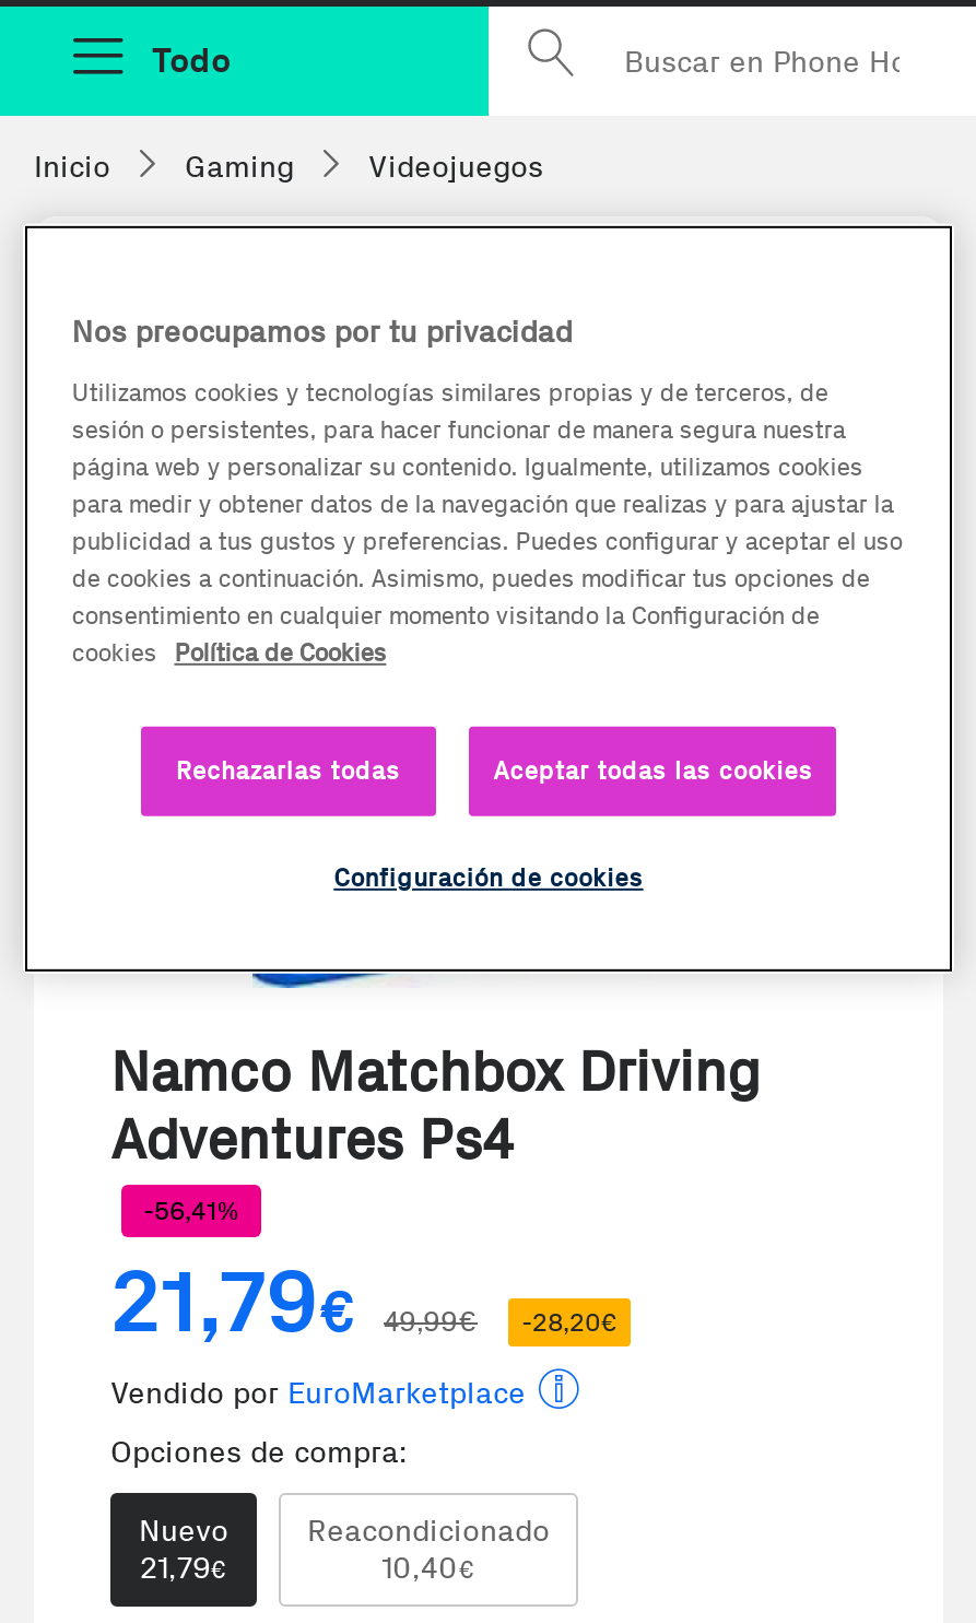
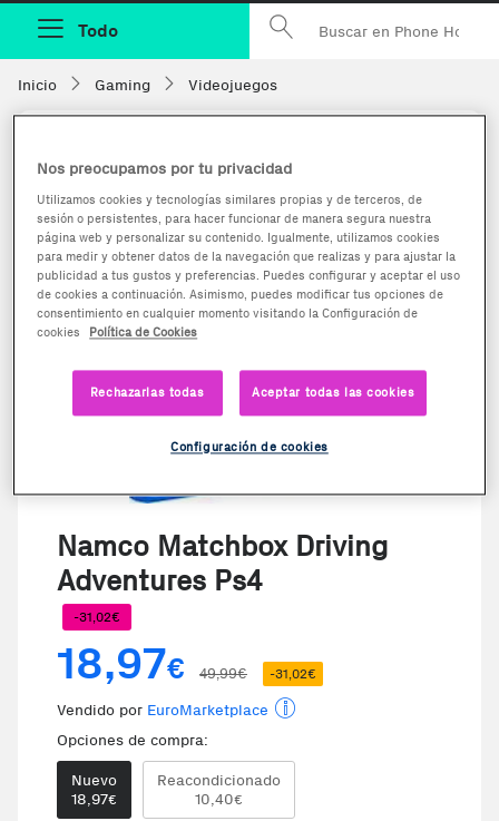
[143,1196,239,1226] -56,41% -> [74,609,120,625] -31,02€
[110,1248,353,1353] 21,79€ -> [57,636,184,690] 18,97€
[521,1307,618,1338] -28,20€ -> [270,666,316,682] -31,02€
[140,1550,227,1587] 21,79€ -> [71,790,117,809] 18,97€

